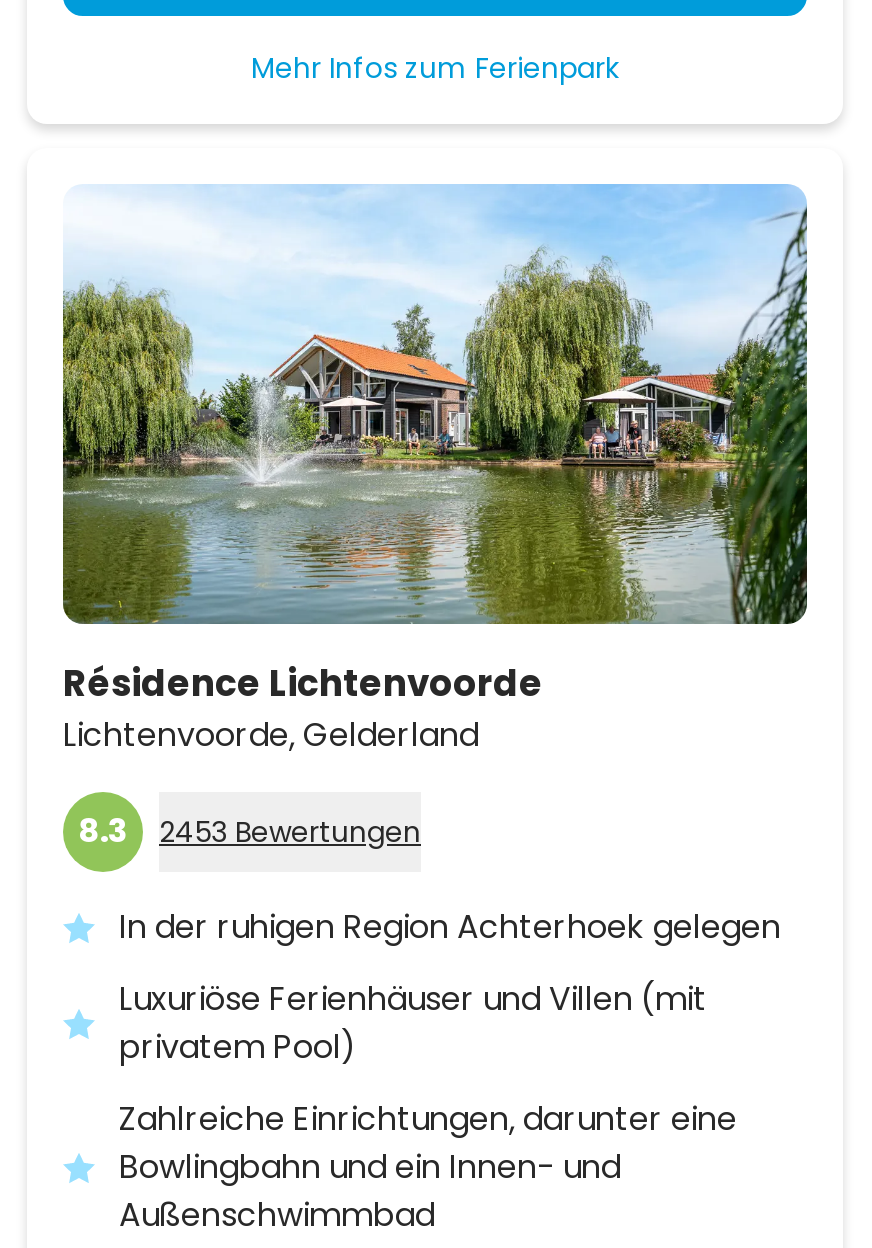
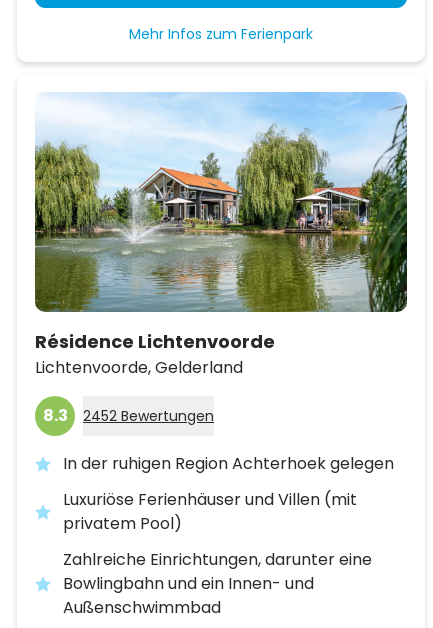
[78,807,421,853] 8.3 2453 Bewertungen -> [42,404,214,427] 8.3 2452 Bewertungen

